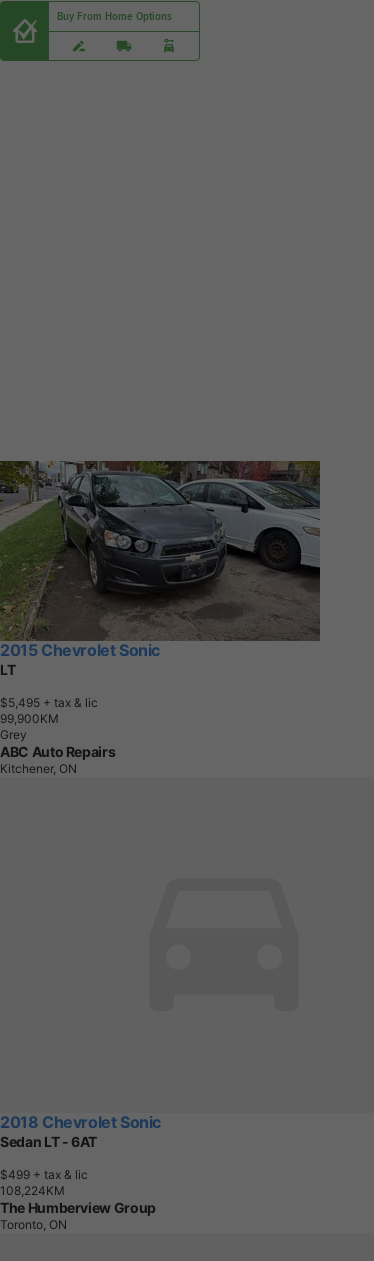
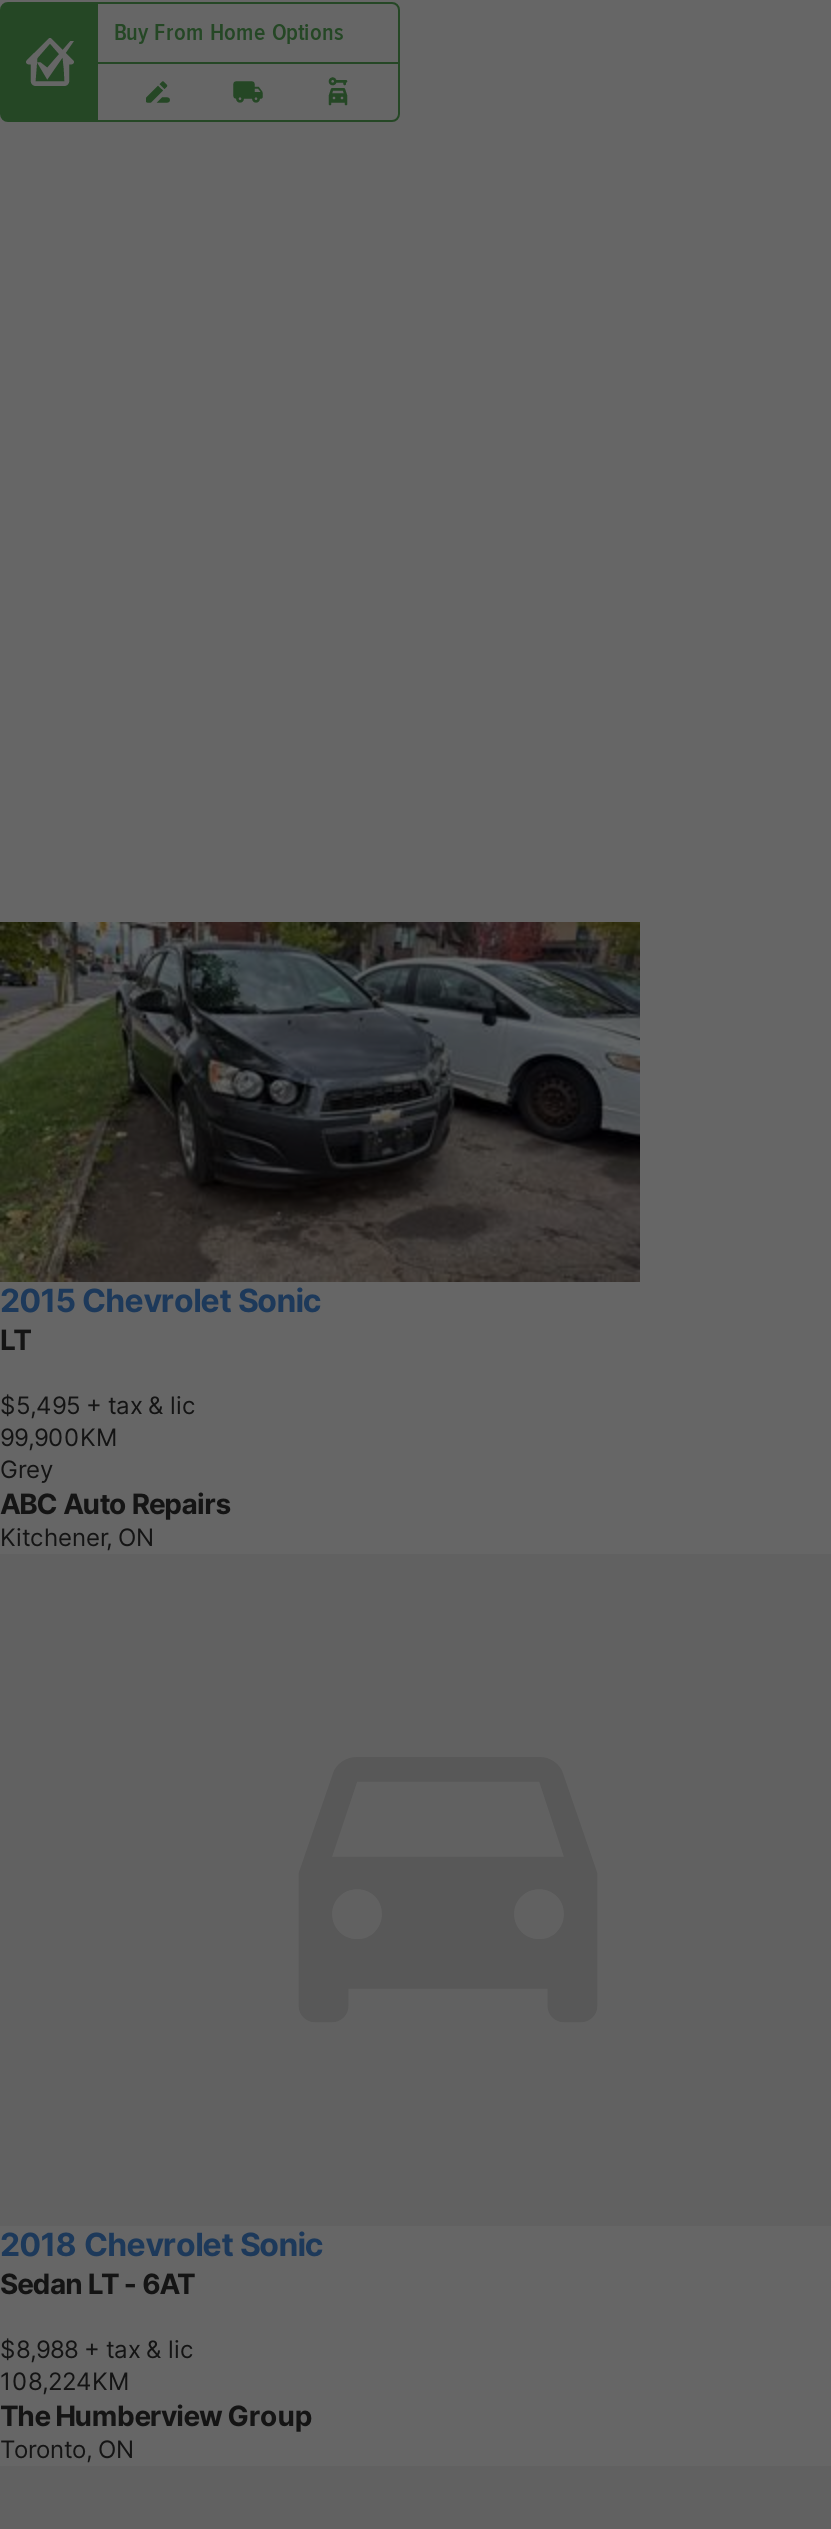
[0,1167,88,1182] $499 + tax & lic -> [0,2335,194,2365] $8,988 + tax & lic

